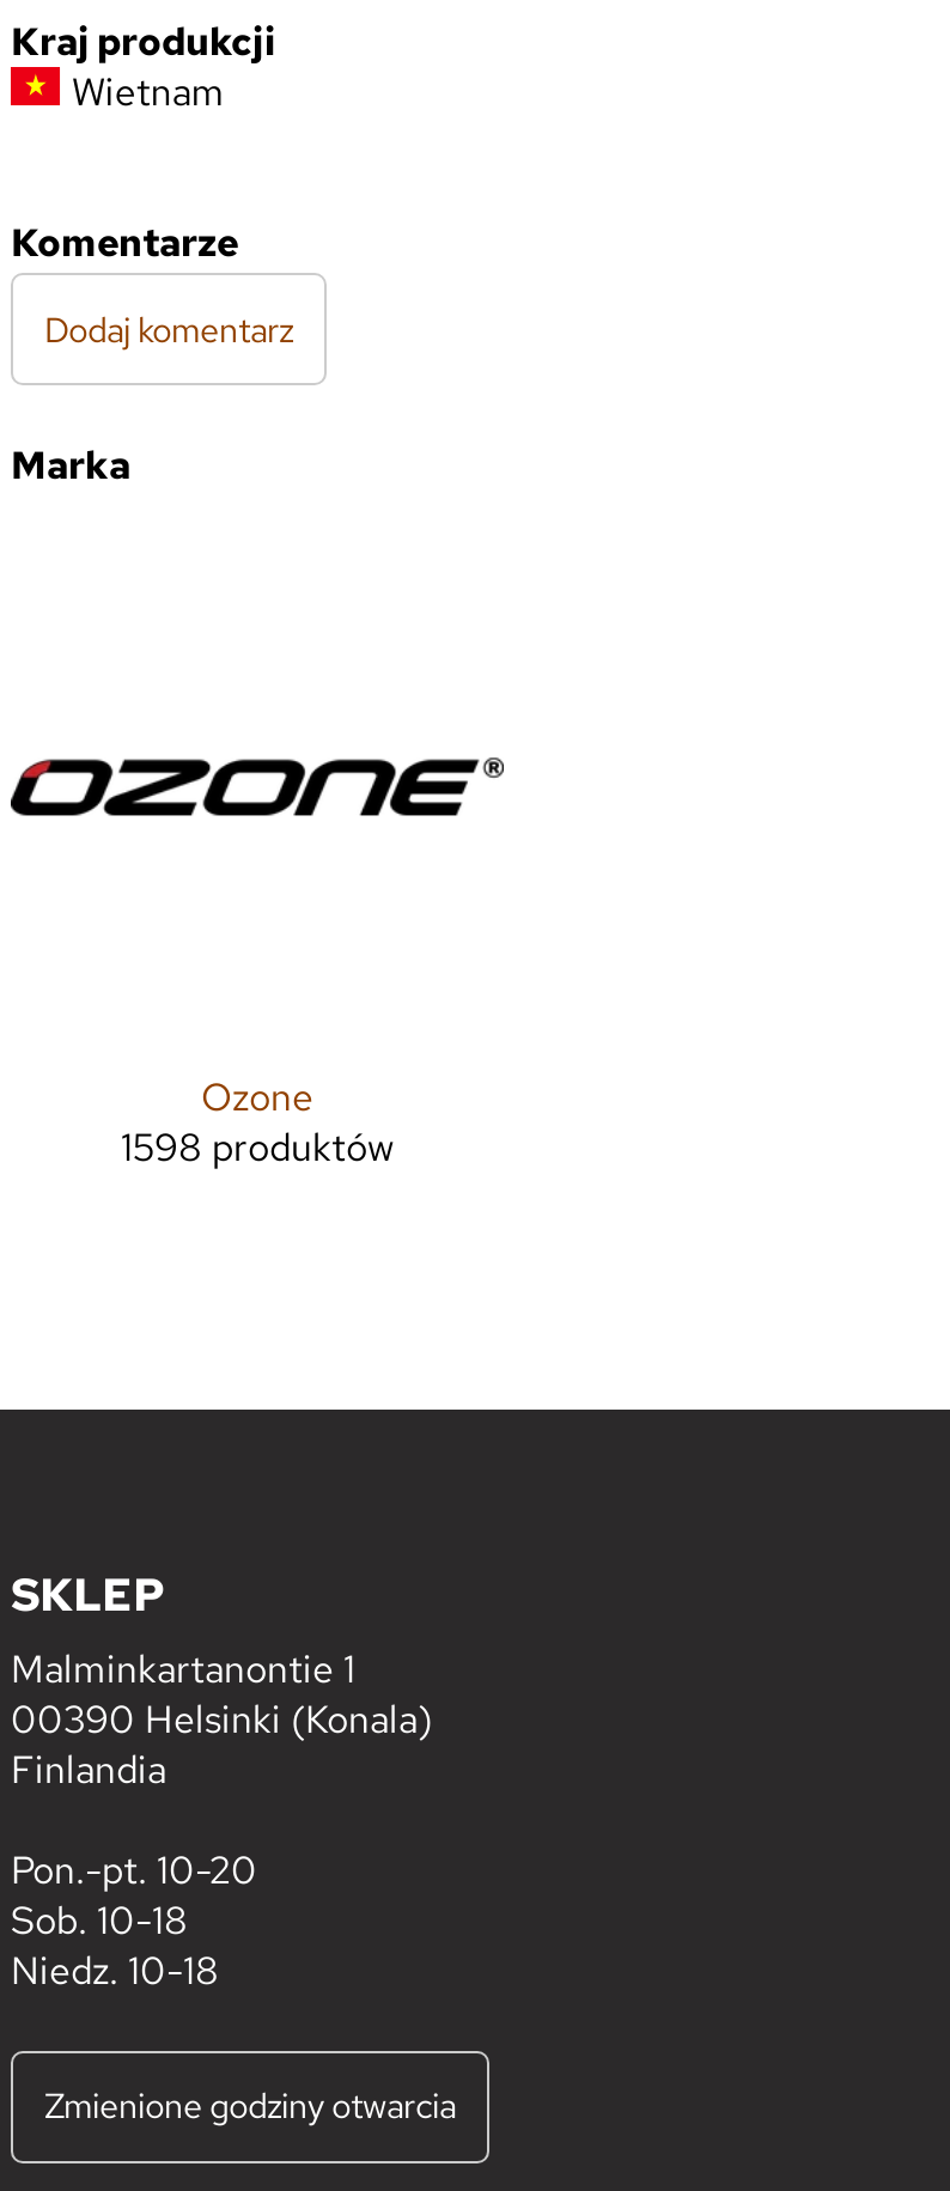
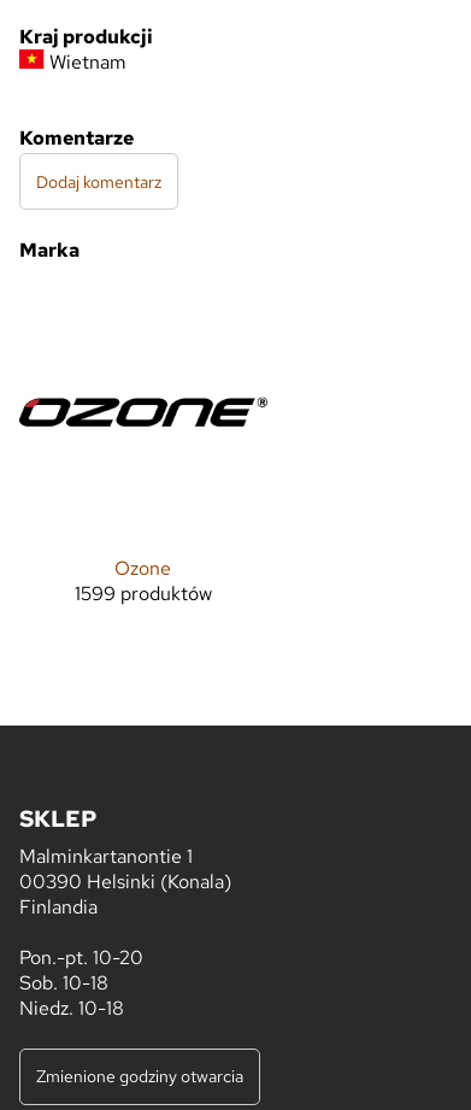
[121,1121,394,1171] 1598 produktów -> [75,580,212,606] 1599 produktów

